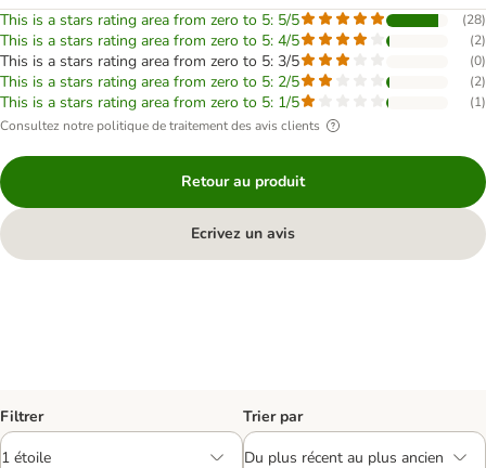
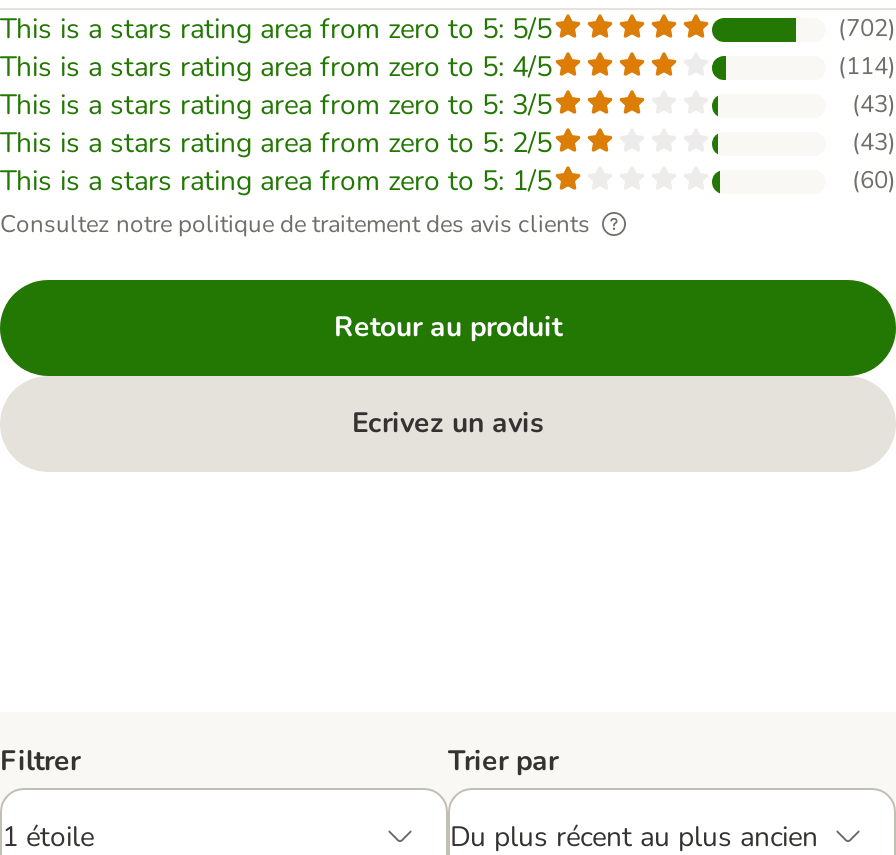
[462,11,486,28] (28) -> [838,12,896,44] (702)
[470,31,486,49] (2) -> [838,50,896,82] (114)
[470,52,486,69] (0) -> [852,88,896,120] (43)
[470,73,486,90] (2) -> [852,126,896,158] (43)
[470,93,486,110] (1) -> [852,164,896,196] (60)

